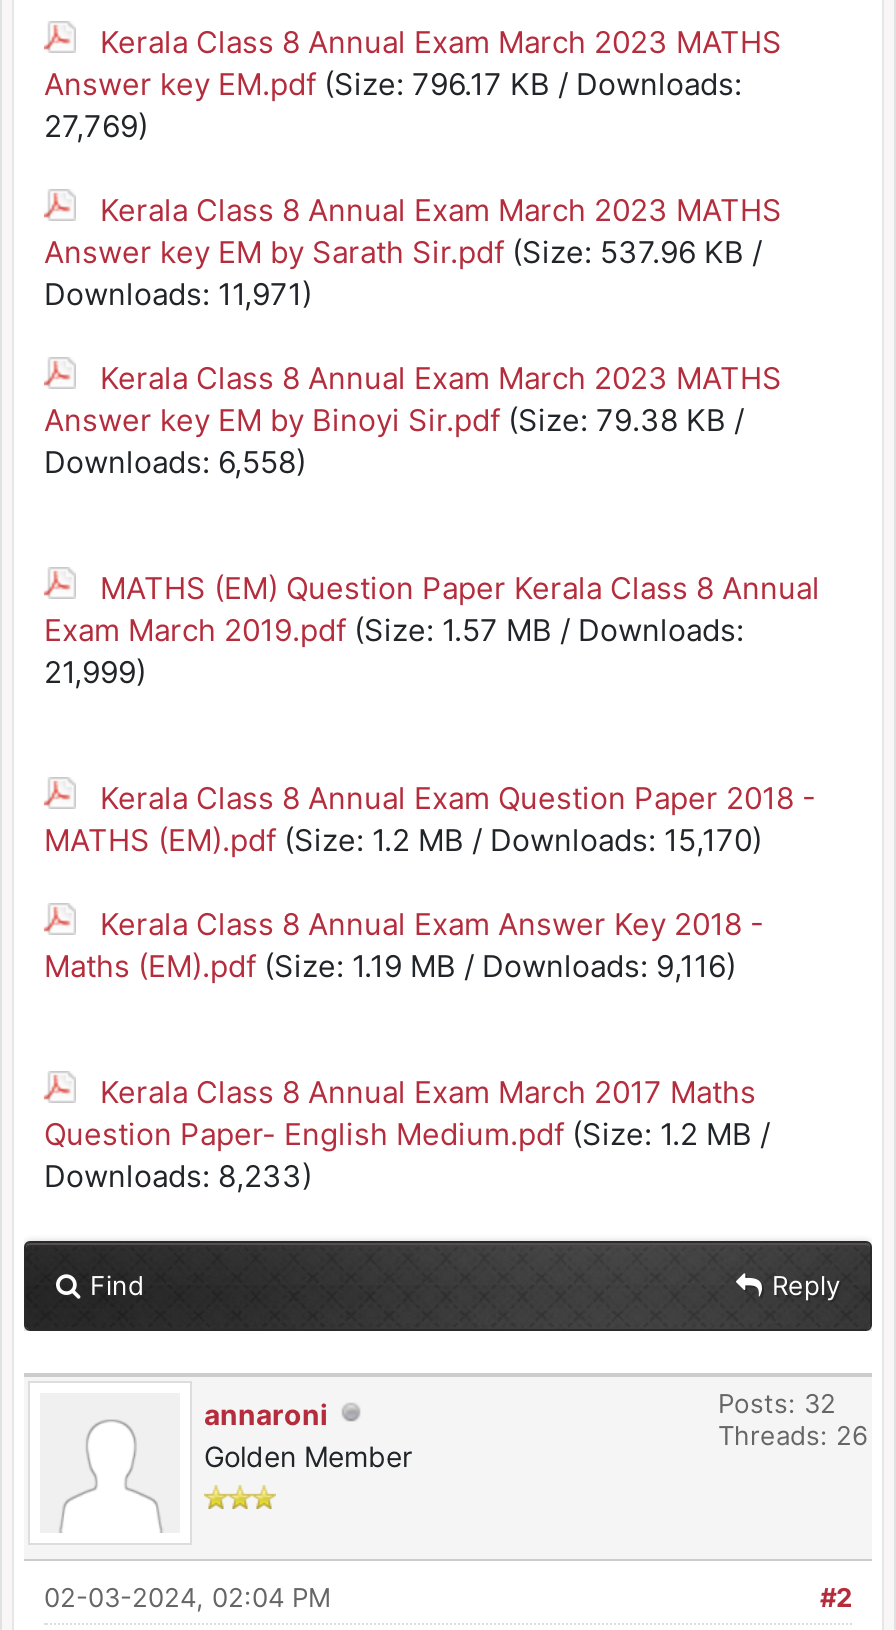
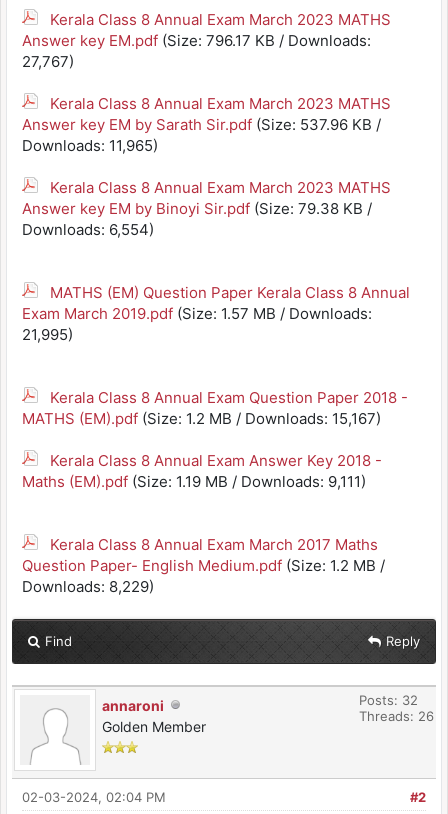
[44,107,148,145] 27,769) -> [22,52,74,71] 27,767)
[44,275,312,313] Downloads: 11,971) -> [22,136,158,155] Downloads: 11,965)
[44,443,306,481] Downloads: 6,558) -> [22,220,154,239] Downloads: 6,554)
[44,653,146,691] 21,999) -> [22,325,73,344] 21,995)
[44,821,762,859] MATHS (EM).pdf (Size: 1.2 MB / Downloads: 15,170) -> [22,409,381,428] MATHS (EM).pdf (Size: 1.2 MB / Downloads: 15,167)
[44,947,736,985] Maths (EM).pdf (Size: 1.19 MB / Downloads: 9,116) -> [22,472,366,491] Maths (EM).pdf (Size: 1.19 MB / Downloads: 9,111)
[44,1157,312,1195] Downloads: 8,233) -> [22,577,154,596] Downloads: 8,229)

